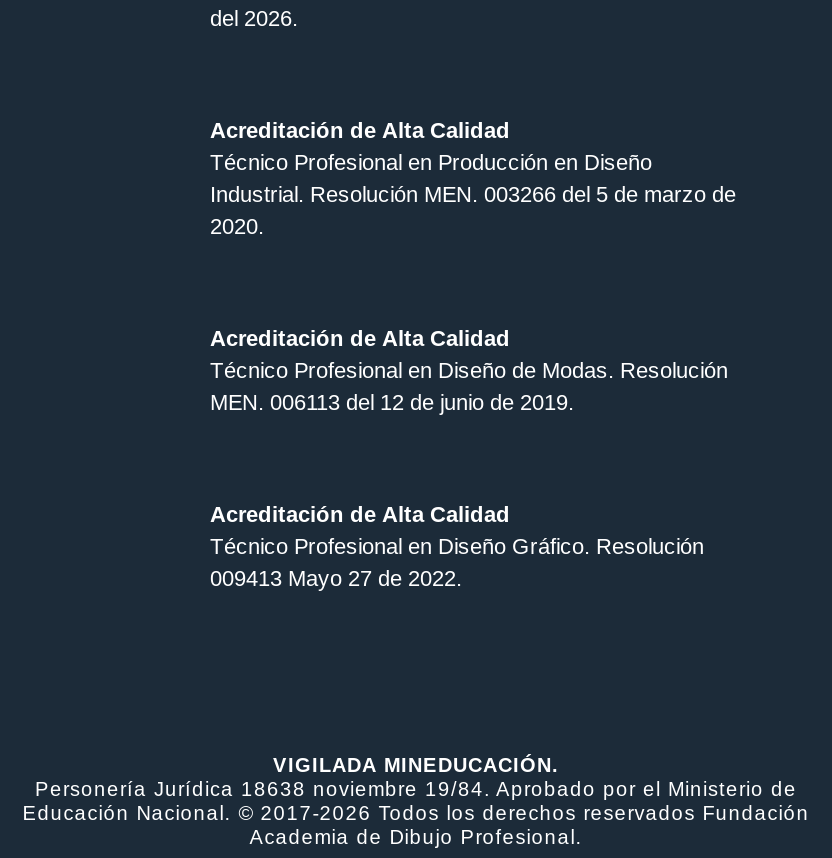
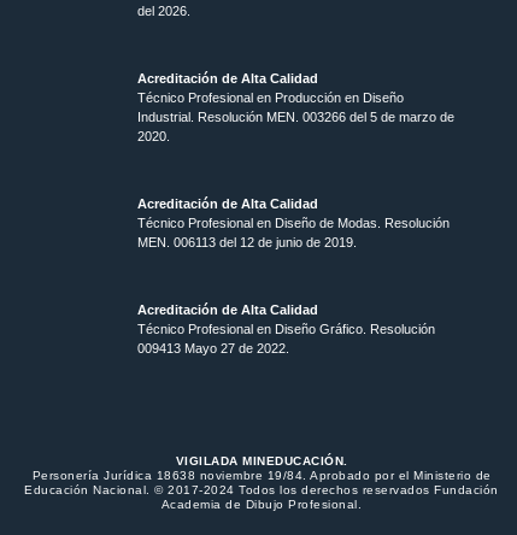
[22,802,810,824] Educación Nacional. © 2017-2026 Todos los derechos reservados Fundación -> [24,483,499,496] Educación Nacional. © 2017-2024 Todos los derechos reservados Fundación

